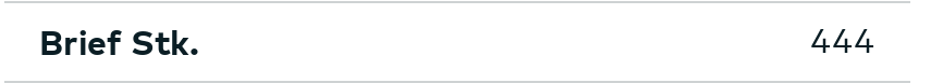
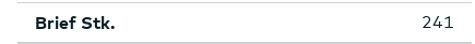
[810,21,875,62] 444 -> [421,12,454,32] 241

